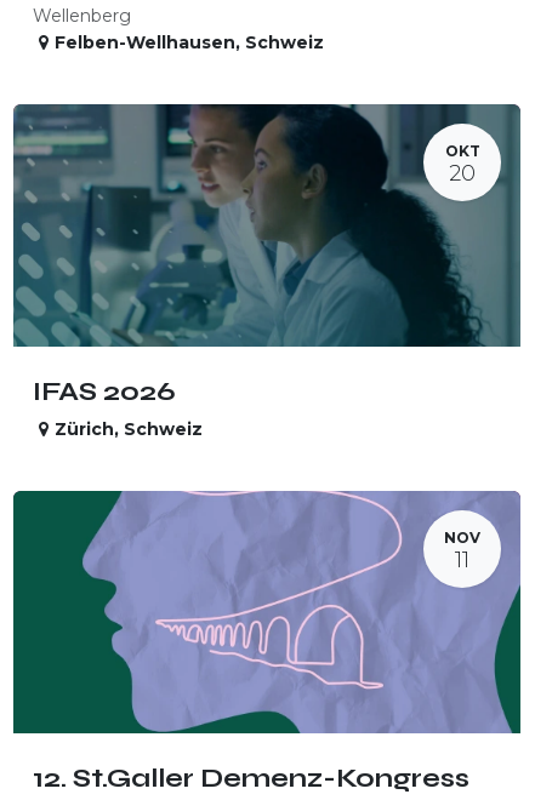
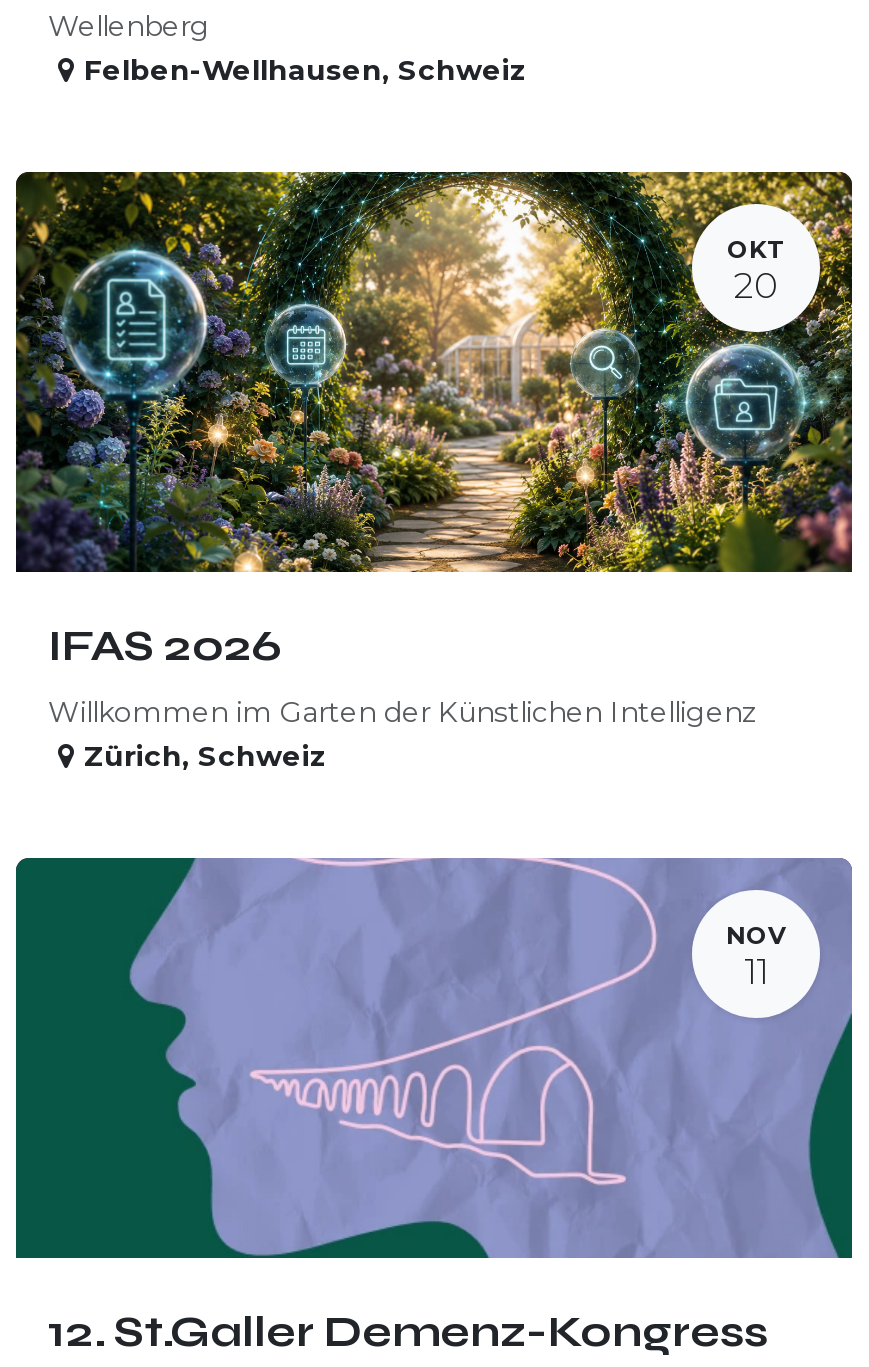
[12,103,522,348] [image] -> [14,170,854,574] [image]
none -> [48,694,758,730] Willkommen im Garten der Künstlichen Intelligenz

